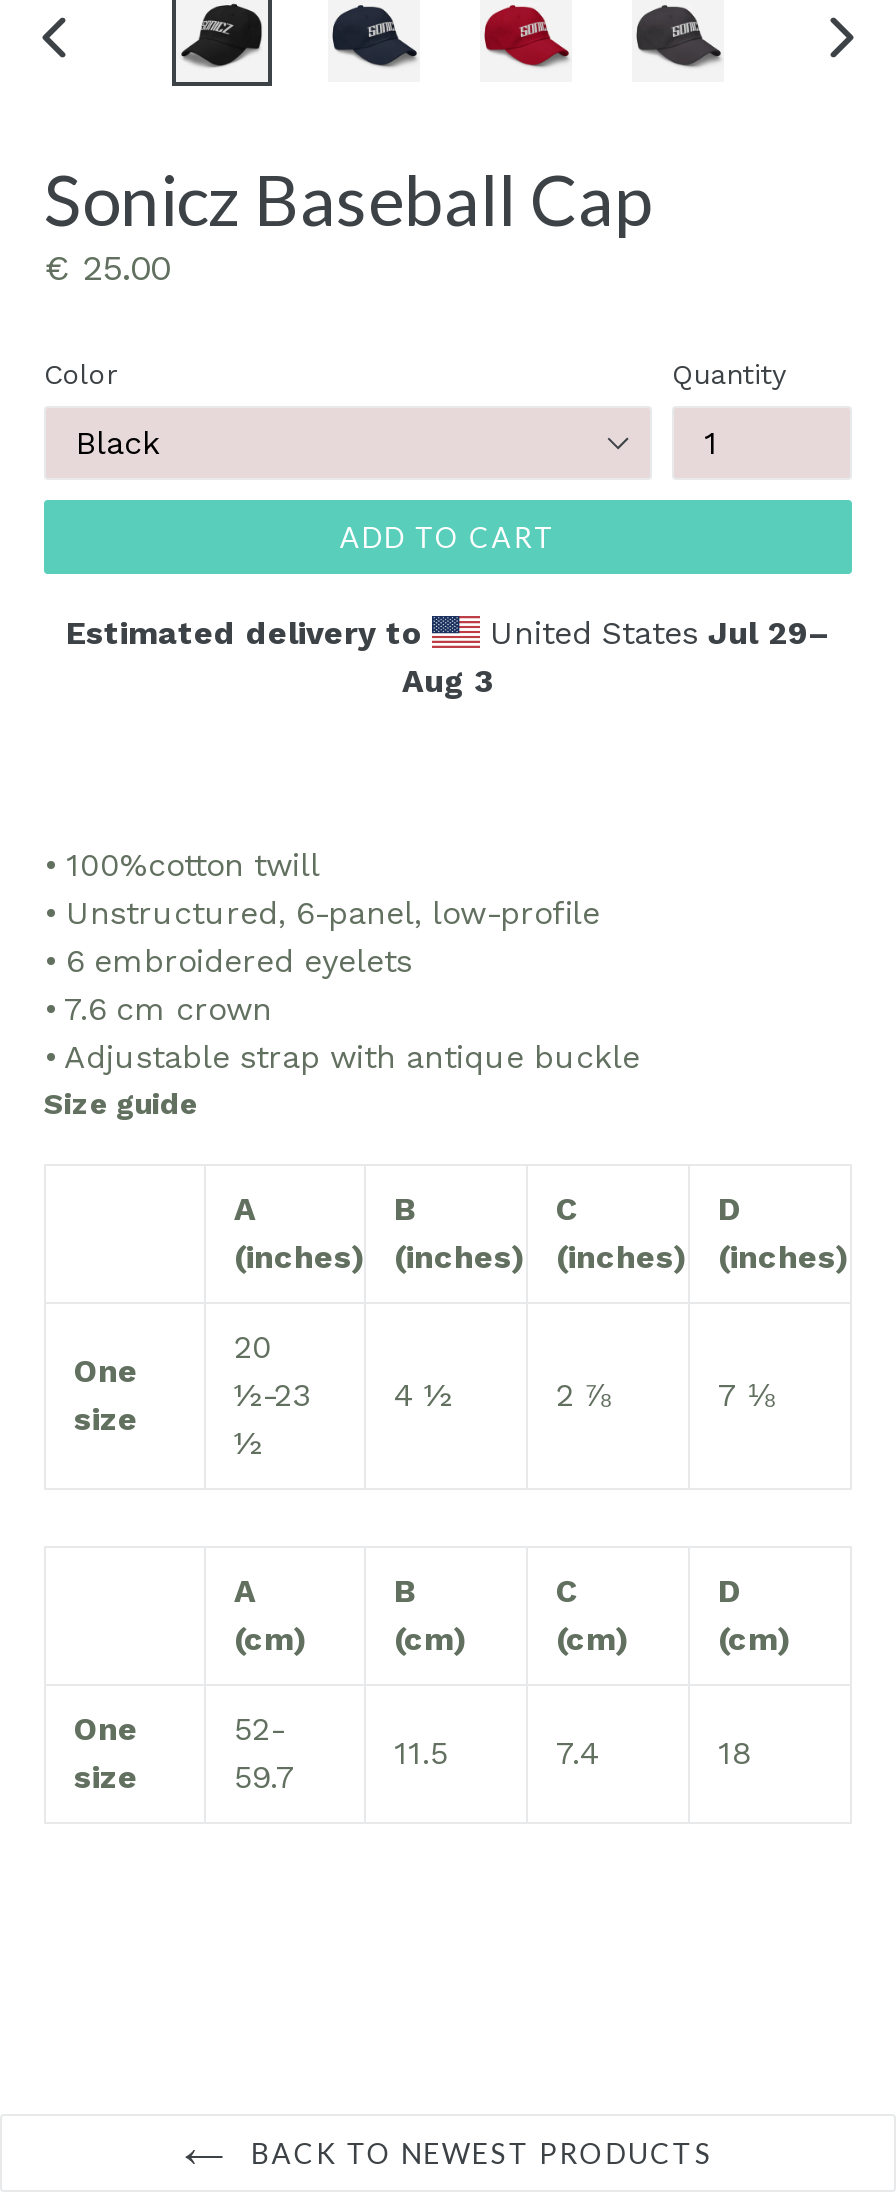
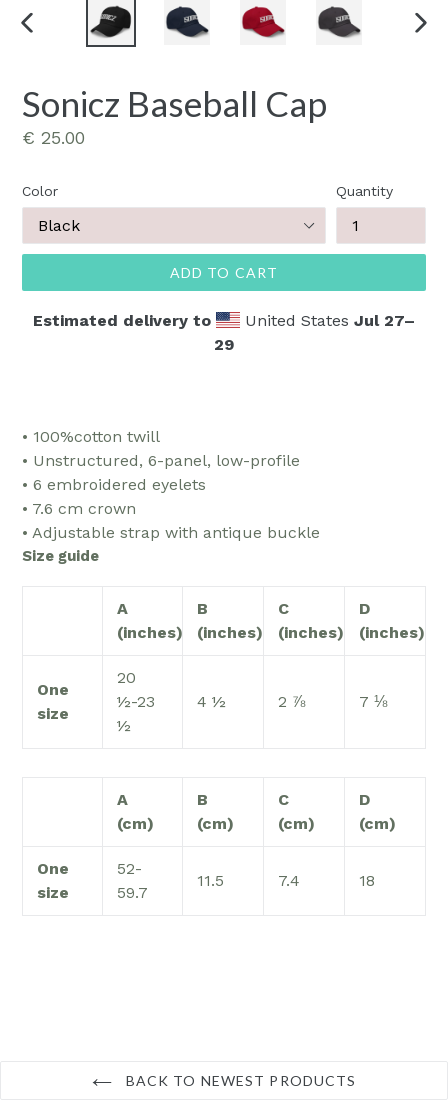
[402,614,830,700] United States Jul 29– | Aug 3 -> [214,311,415,354] United States Jul 27– | 29

